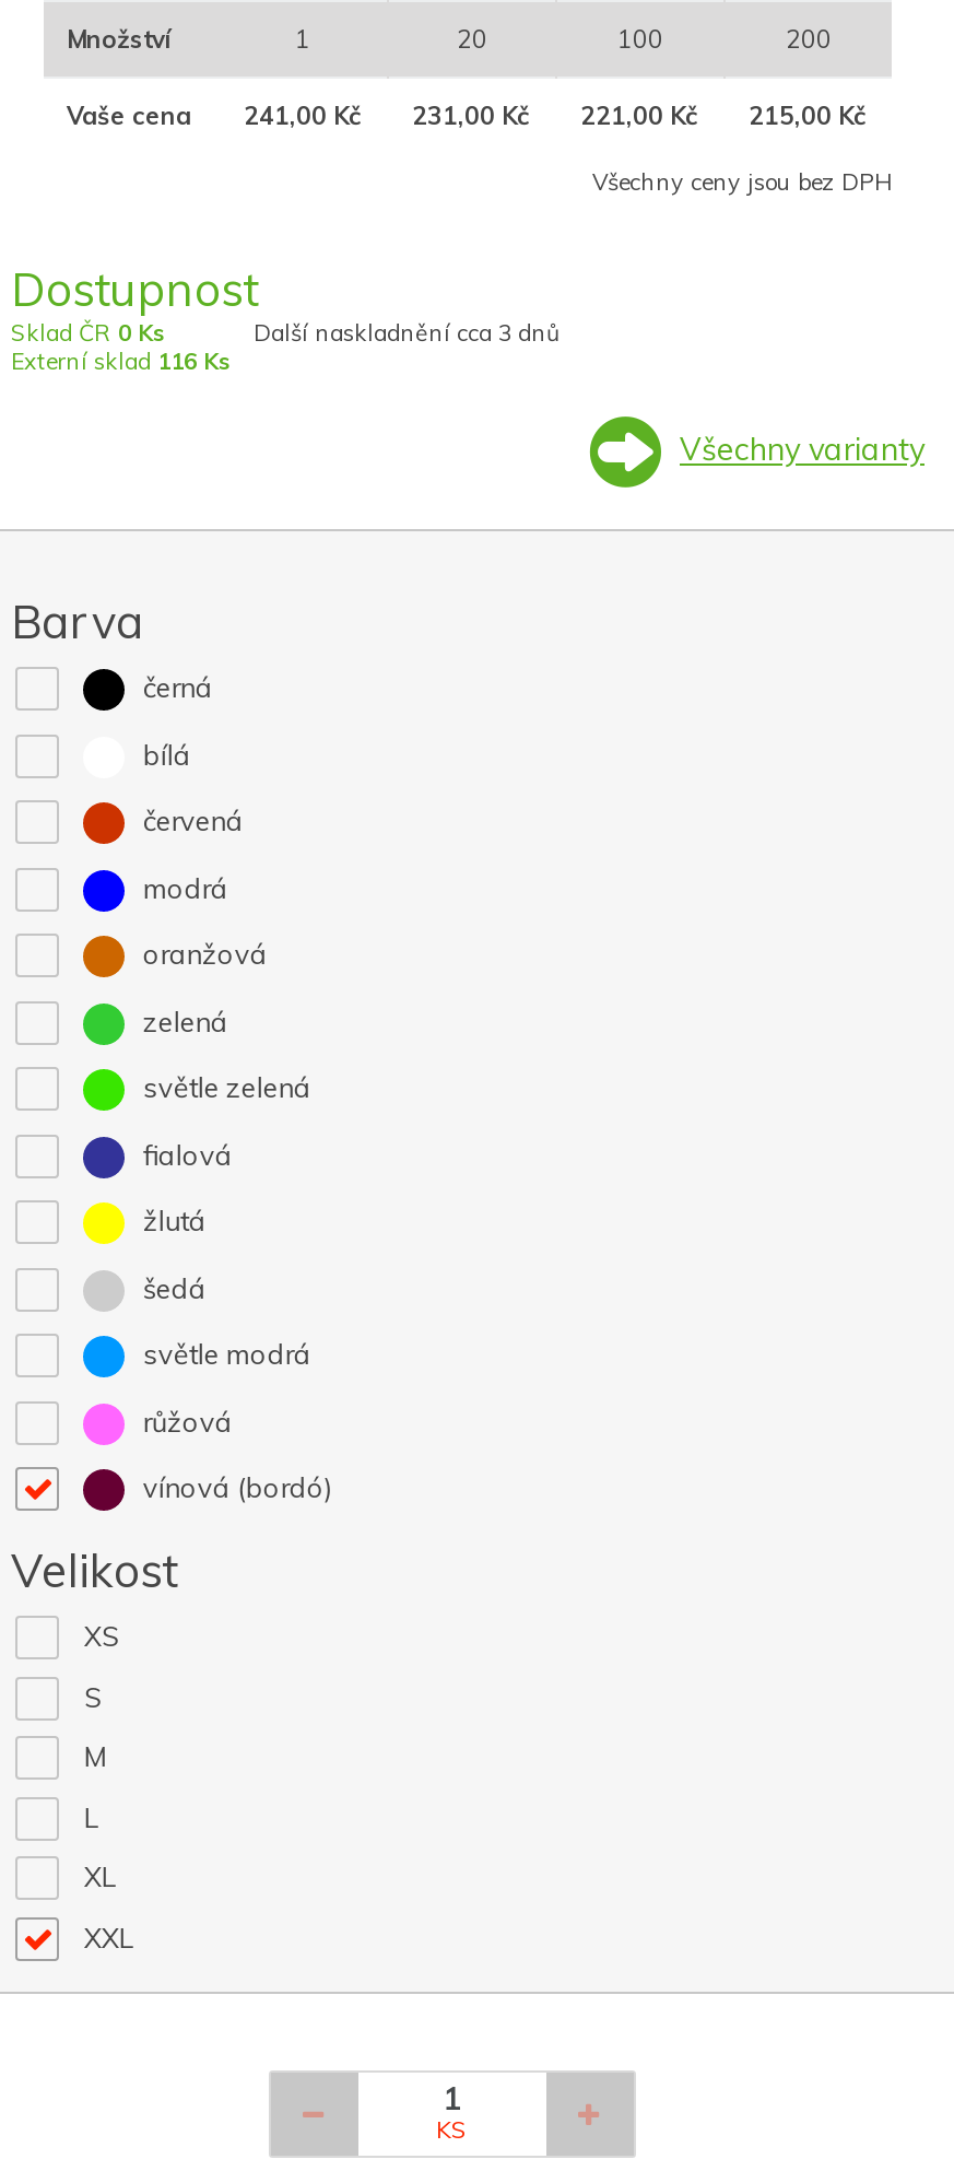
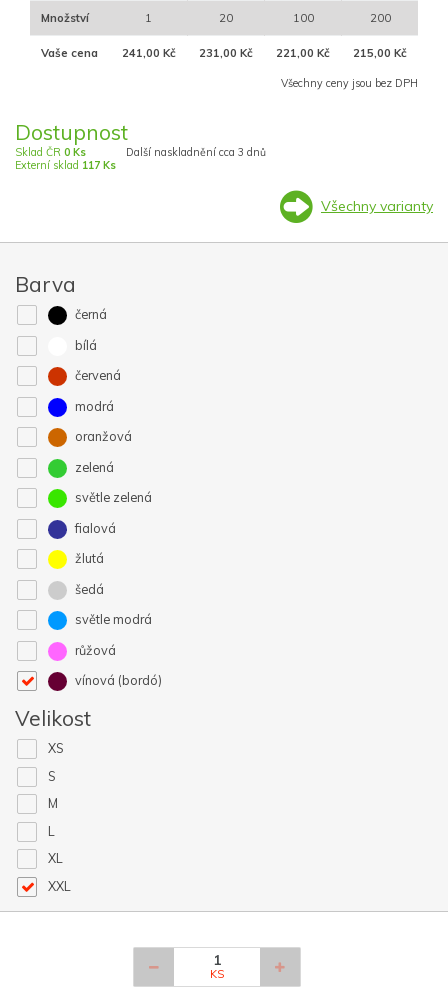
[11,346,232,377] Externí sklad 116 Ks -> [15,158,116,172] Externí sklad 117 Ks

